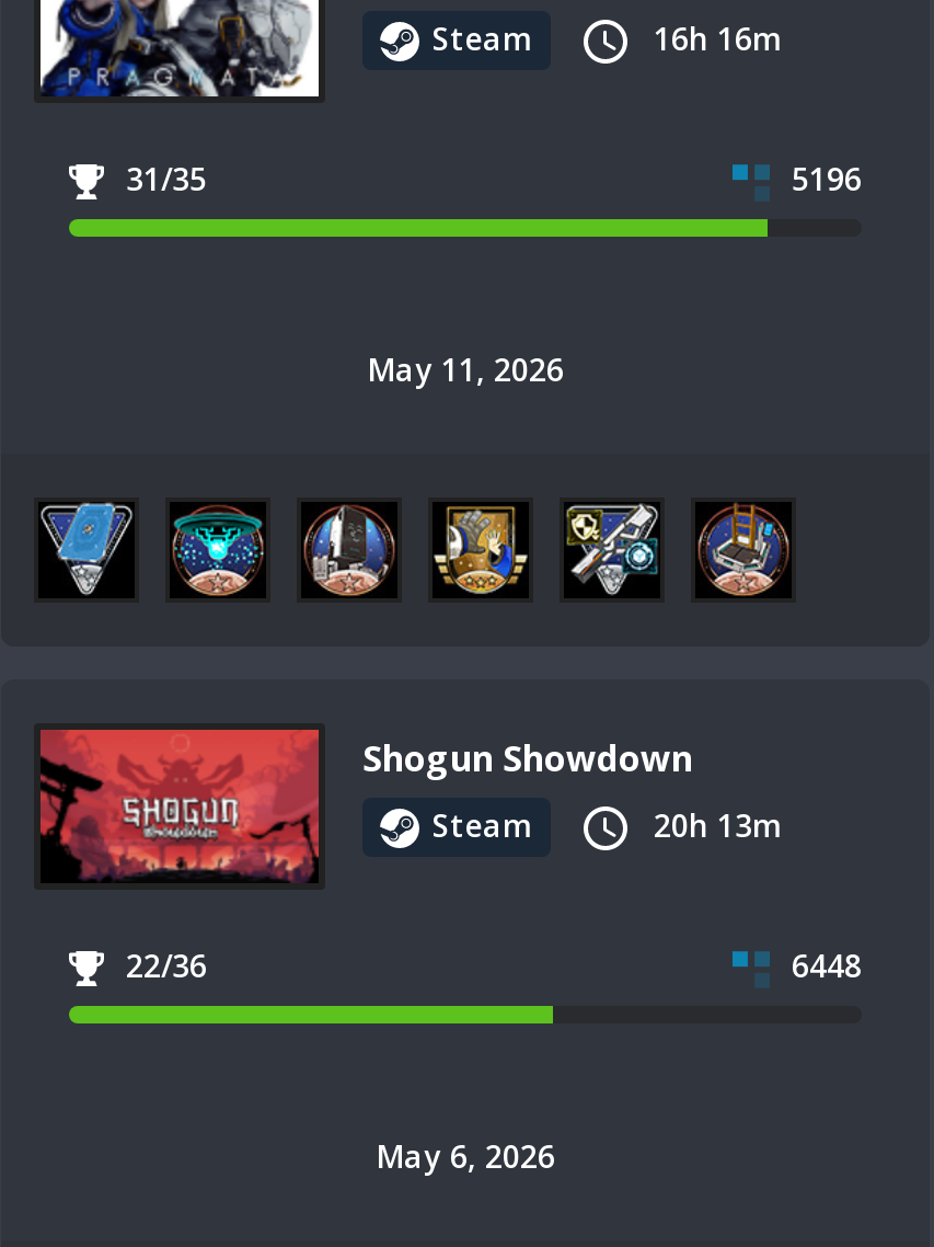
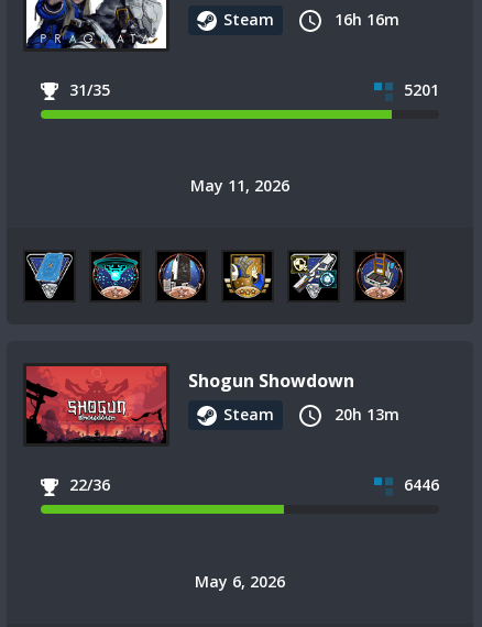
[792,158,862,199] 5196 -> [404,79,439,100] 5201
[792,945,862,987] 6448 -> [404,474,439,495] 6446

